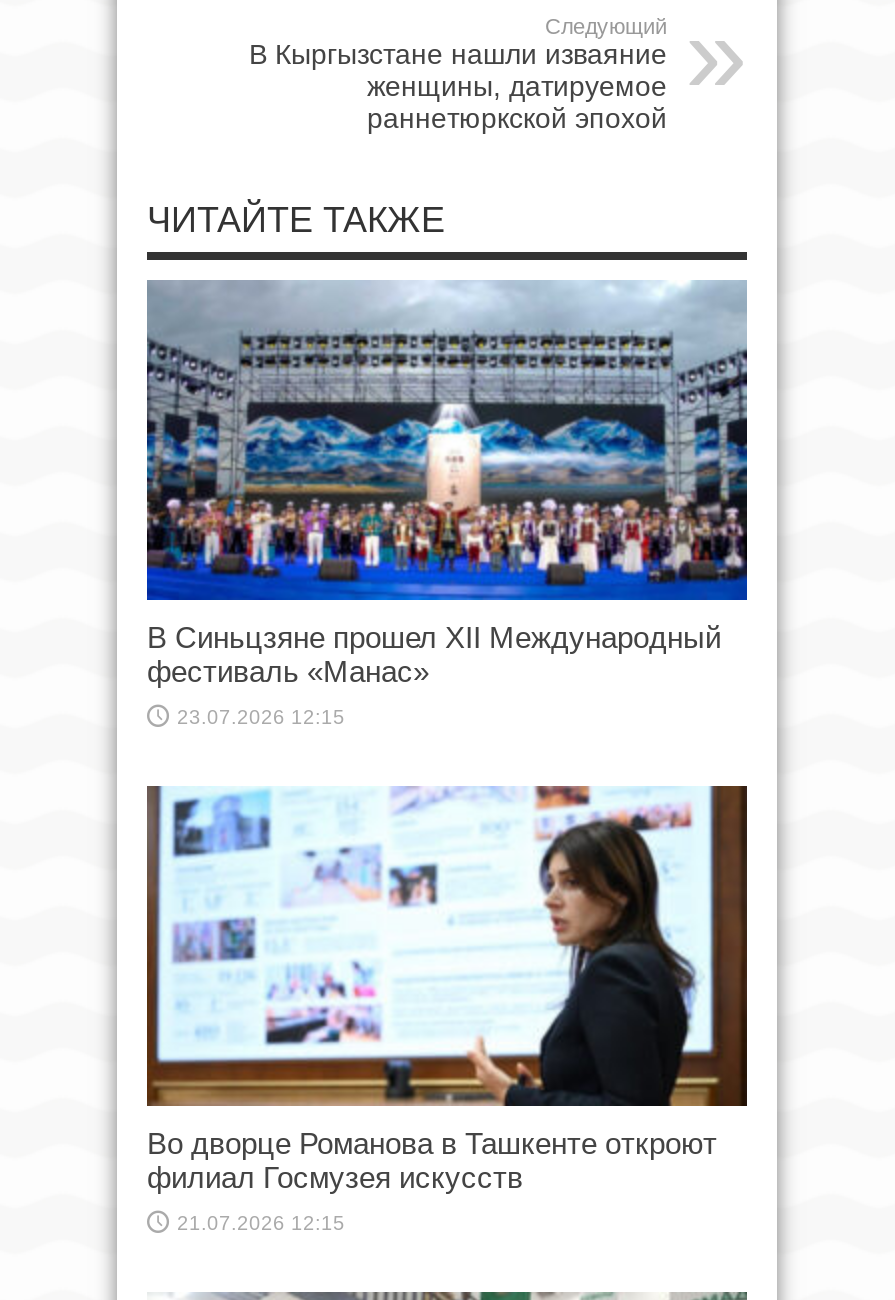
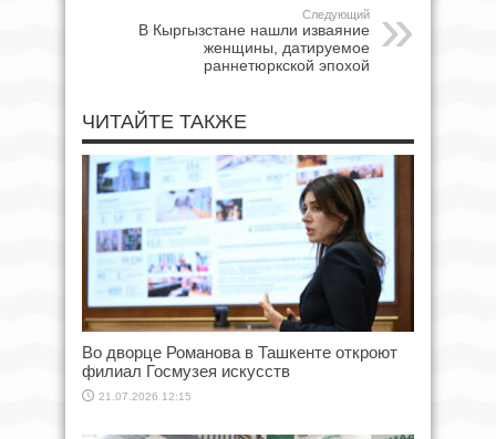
[145,280,749,727] [image] | В Синьцзяне прошел XII Международный | фестиваль «Манас» | 23.07.2026 12:15 -> none

